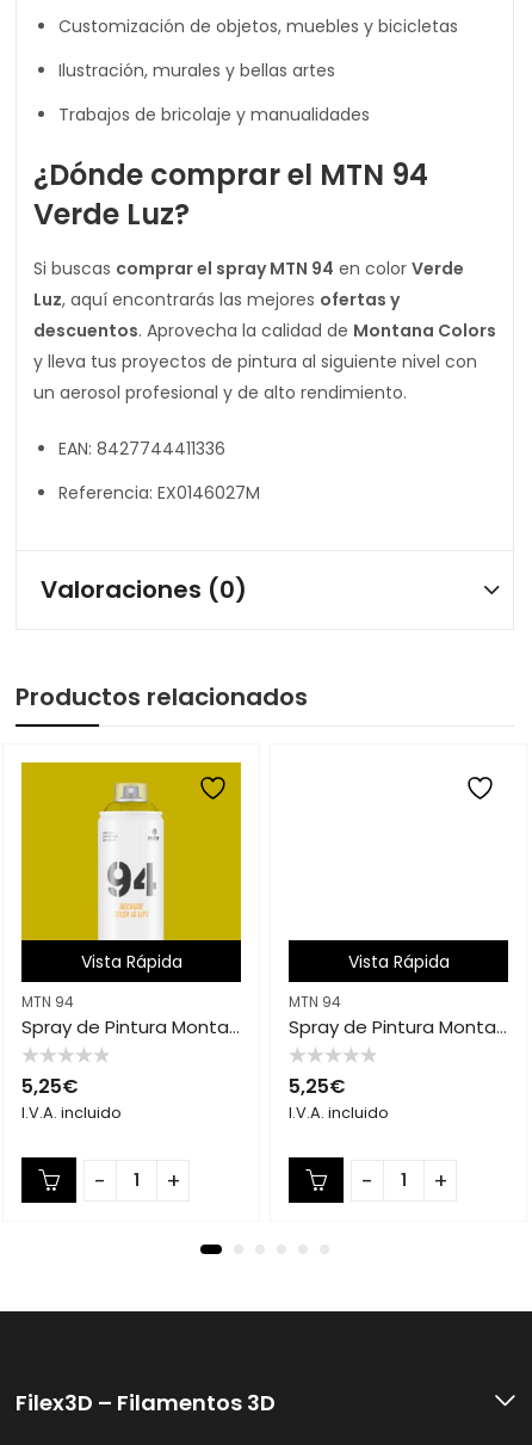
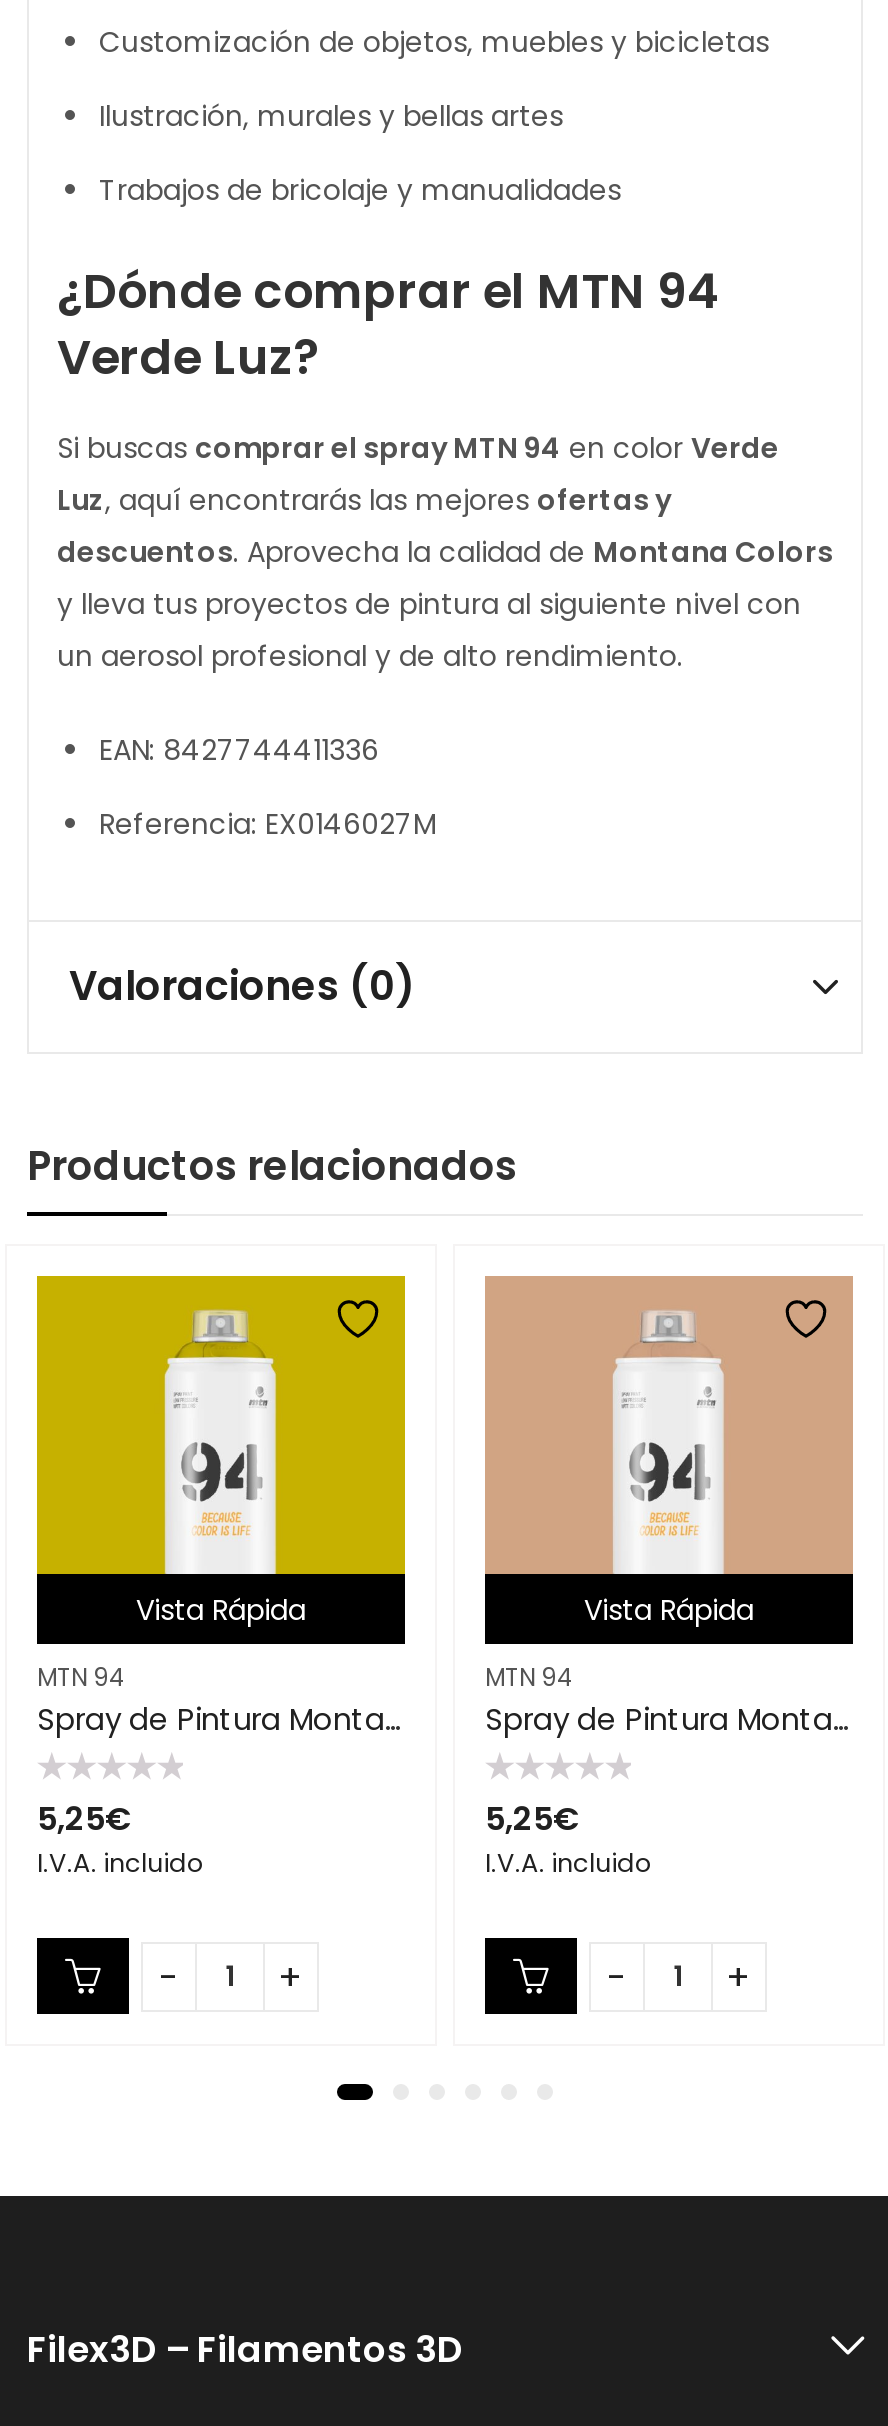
none -> [483,1274,855,1576] [image]

